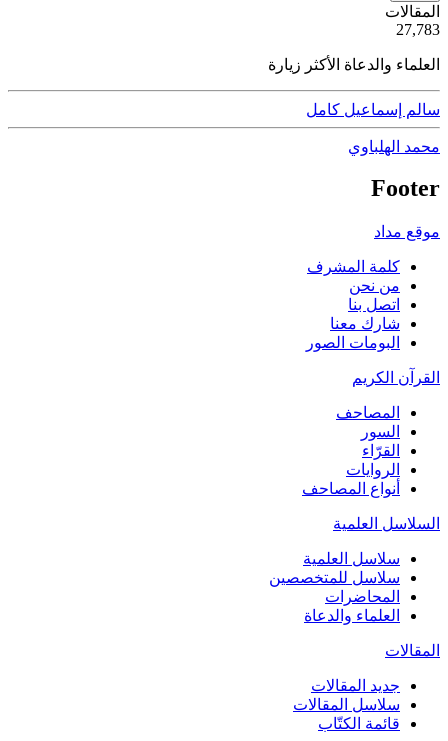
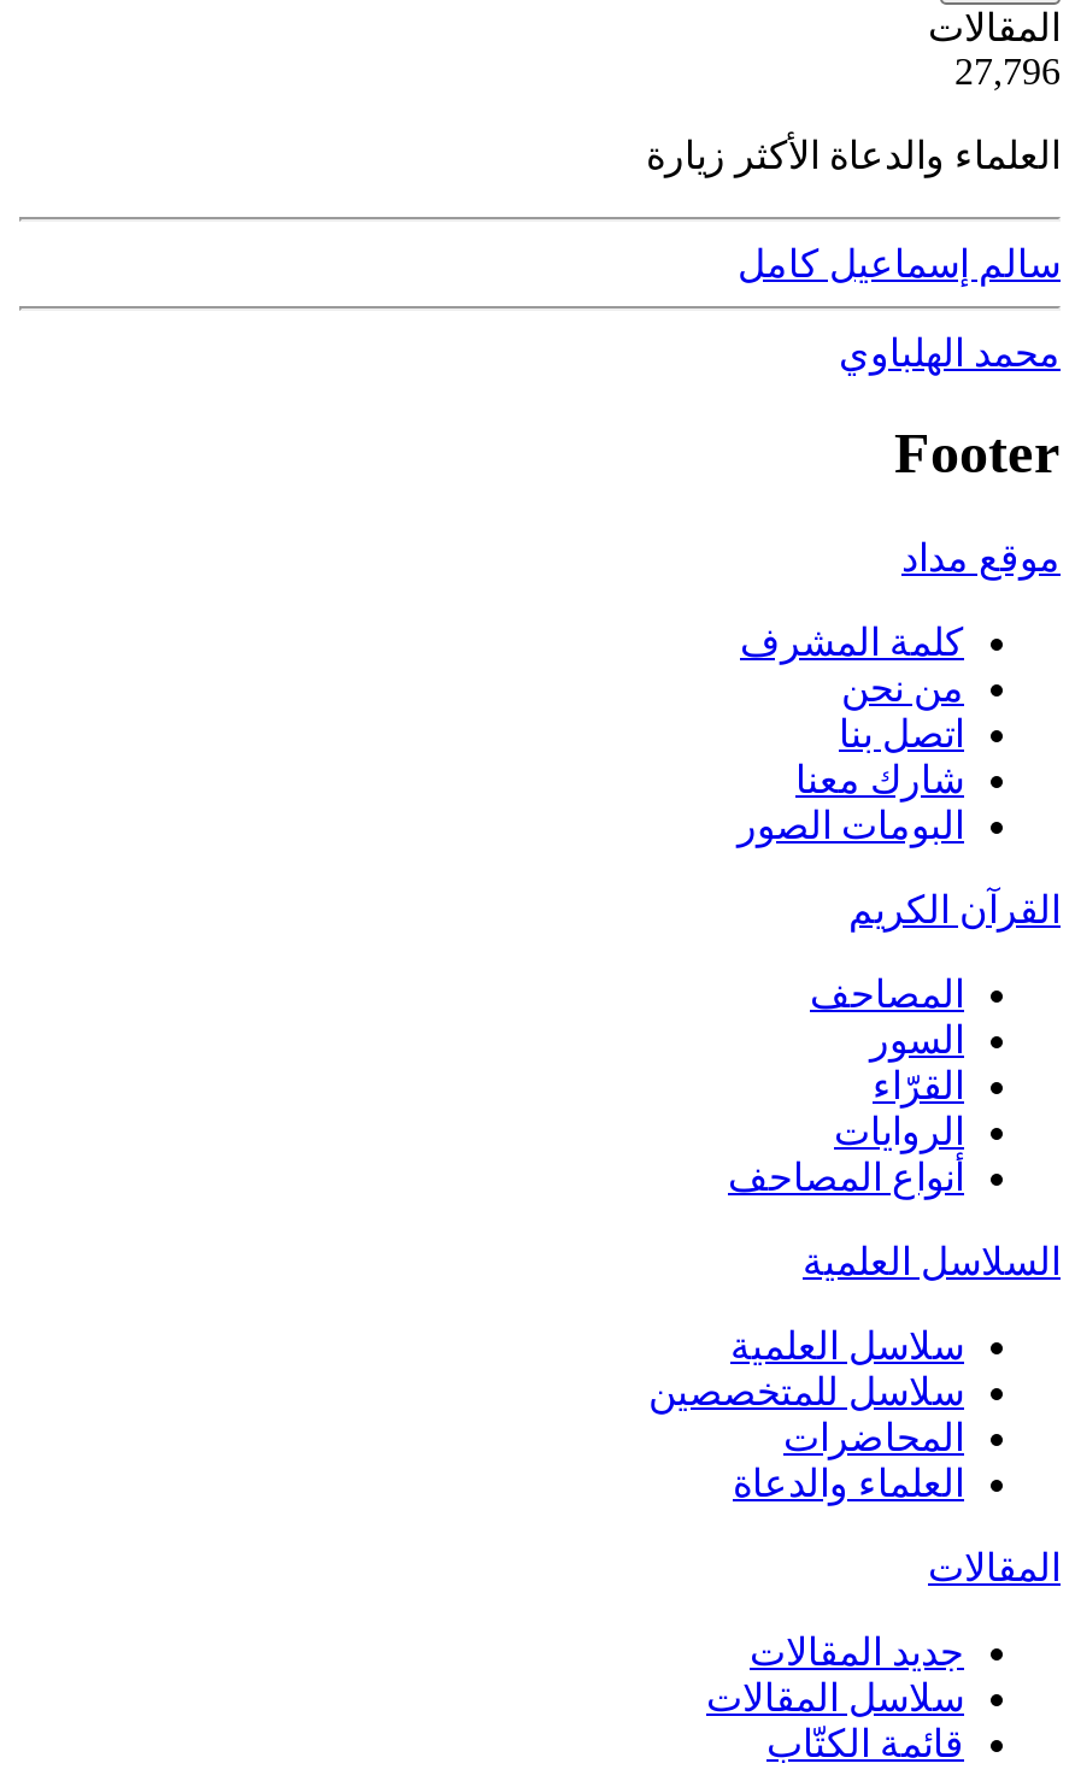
[396,21,440,38] 27,783 -> [954,50,1061,91] 27,796

